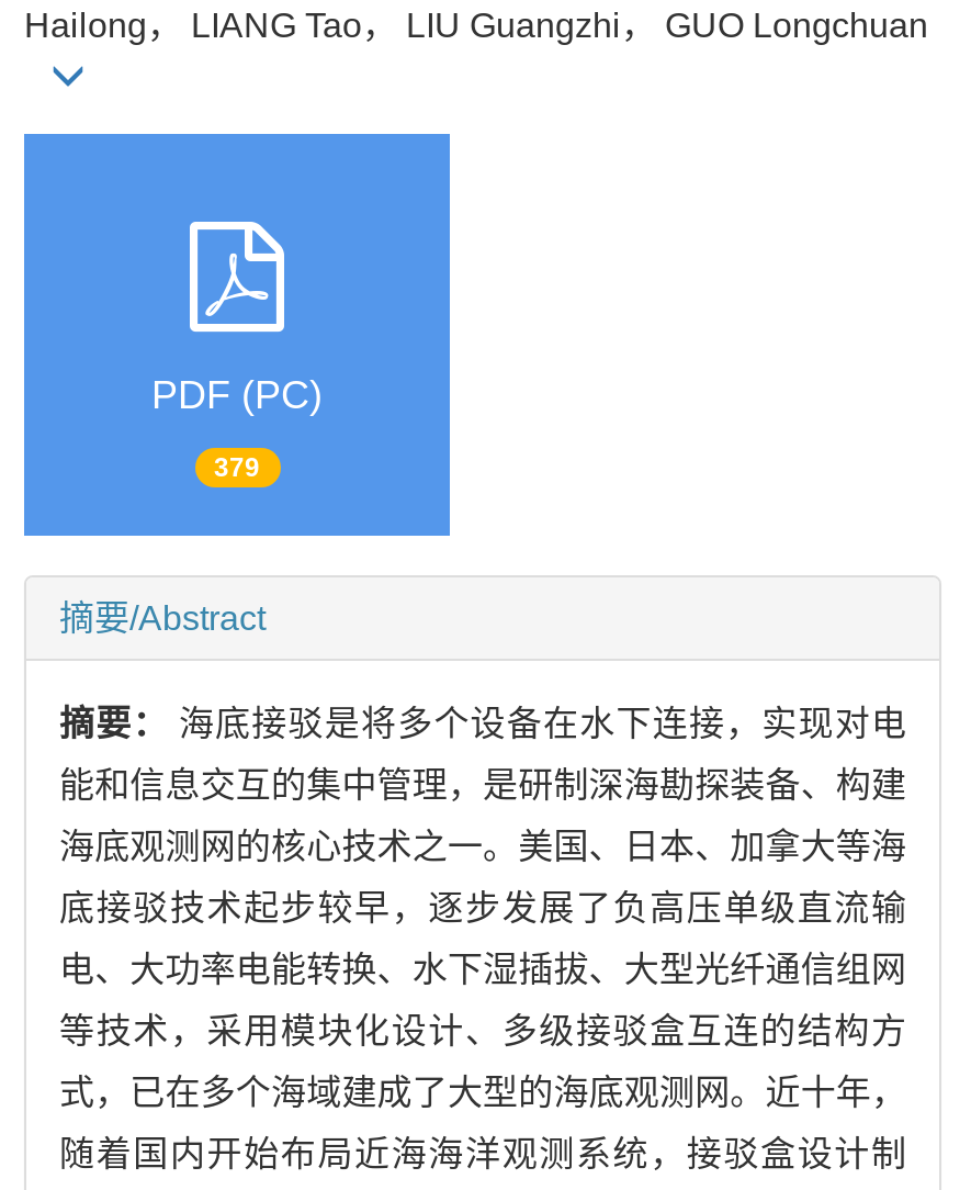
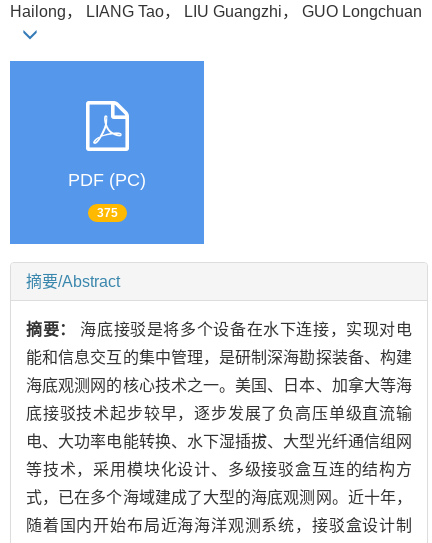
[214,452,260,482] 379 -> [96,206,117,220] 375

